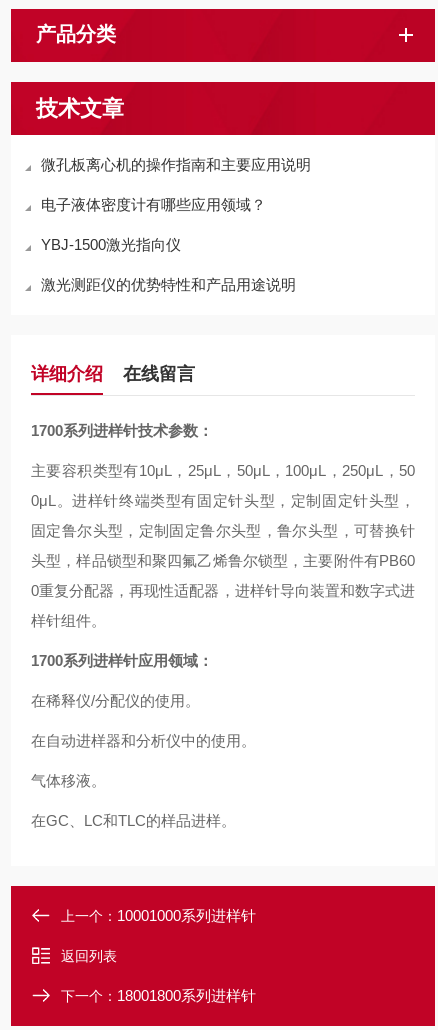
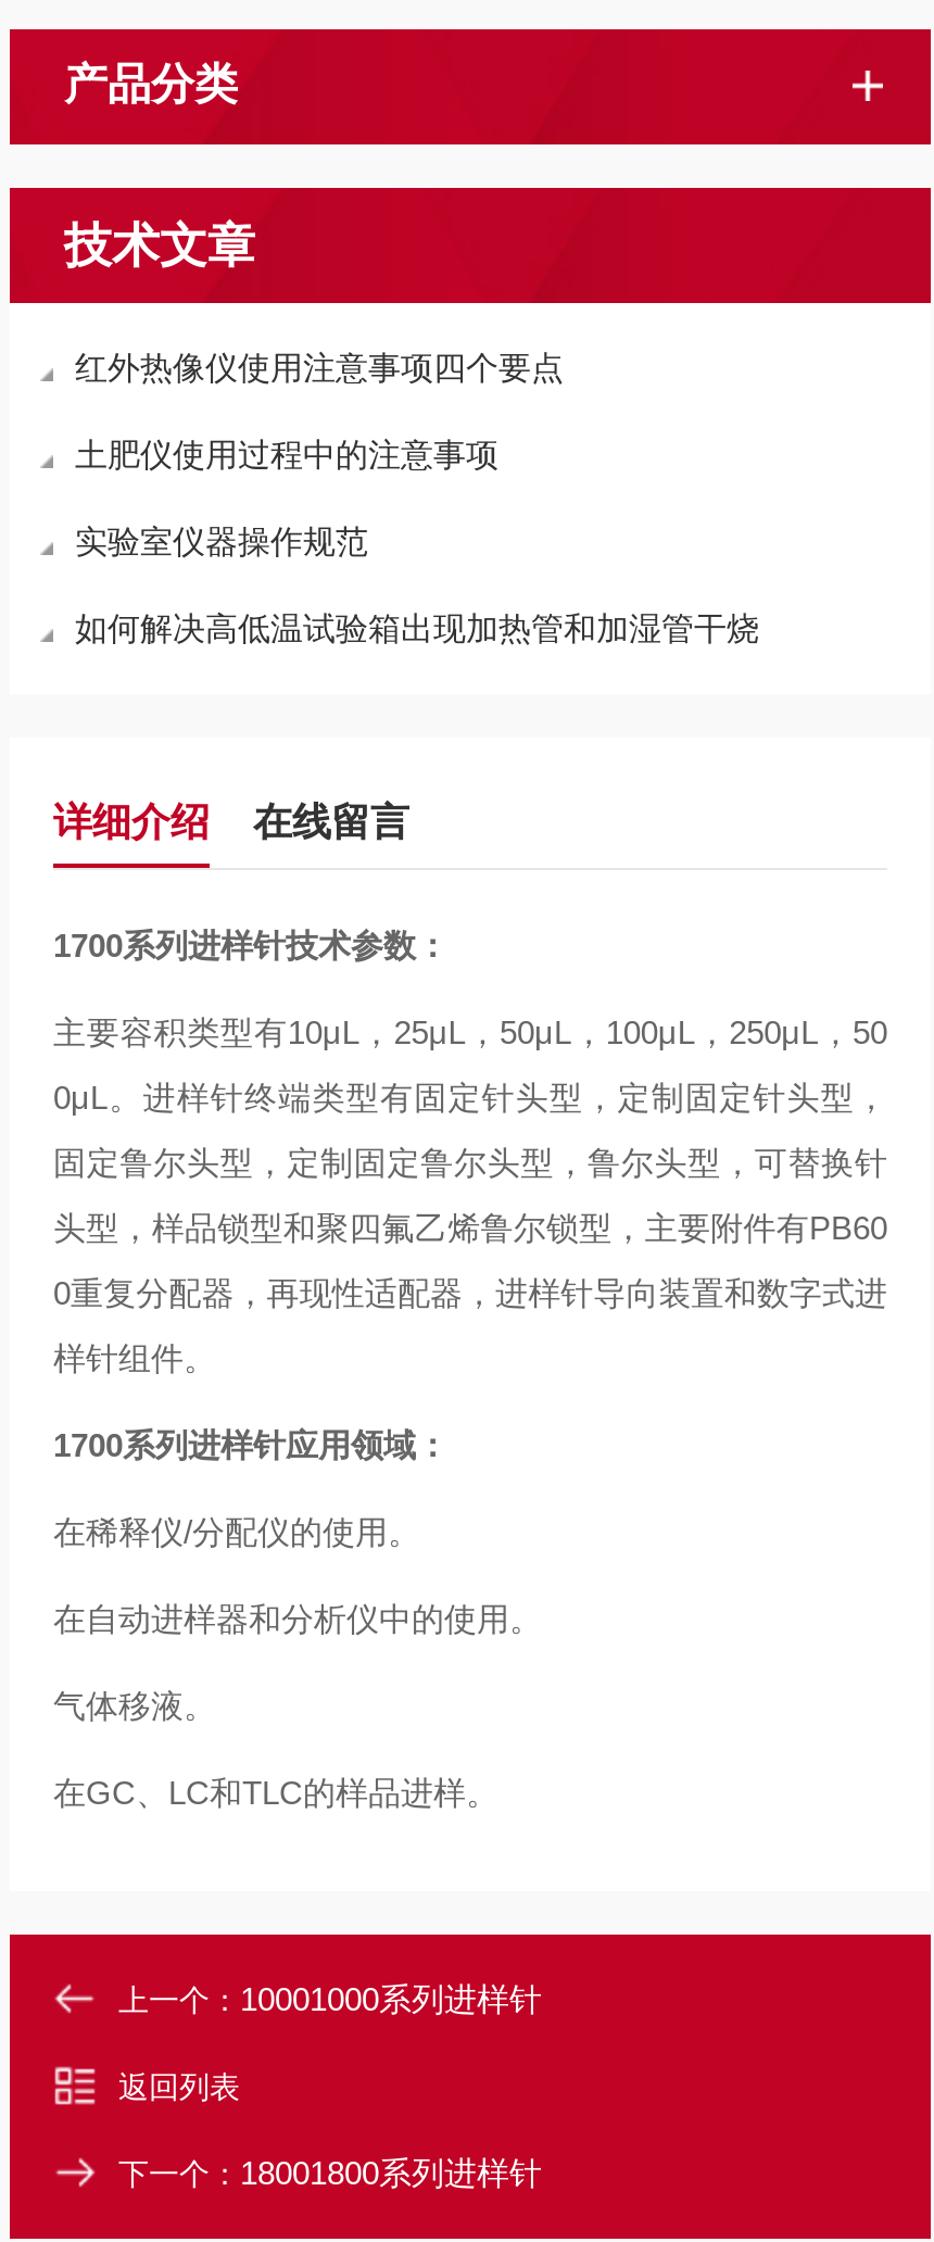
[41,156,311,173] 微孔板离心机的操作指南和主要应用说明 -> [75,349,564,386] 红外热像仪使用注意事项四个要点
[41,196,266,213] 电子液体密度计有哪些应用领域？ -> [75,436,498,473] 土肥仪使用过程中的注意事项
[41,236,181,253] YBJ-1500激光指向仪 -> [75,522,368,559] 实验室仪器操作规范
[41,276,296,293] 激光测距仪的优势特性和产品用途说明 -> [75,609,759,646] 如何解决高低温试验箱出现加热管和加湿管干烧

